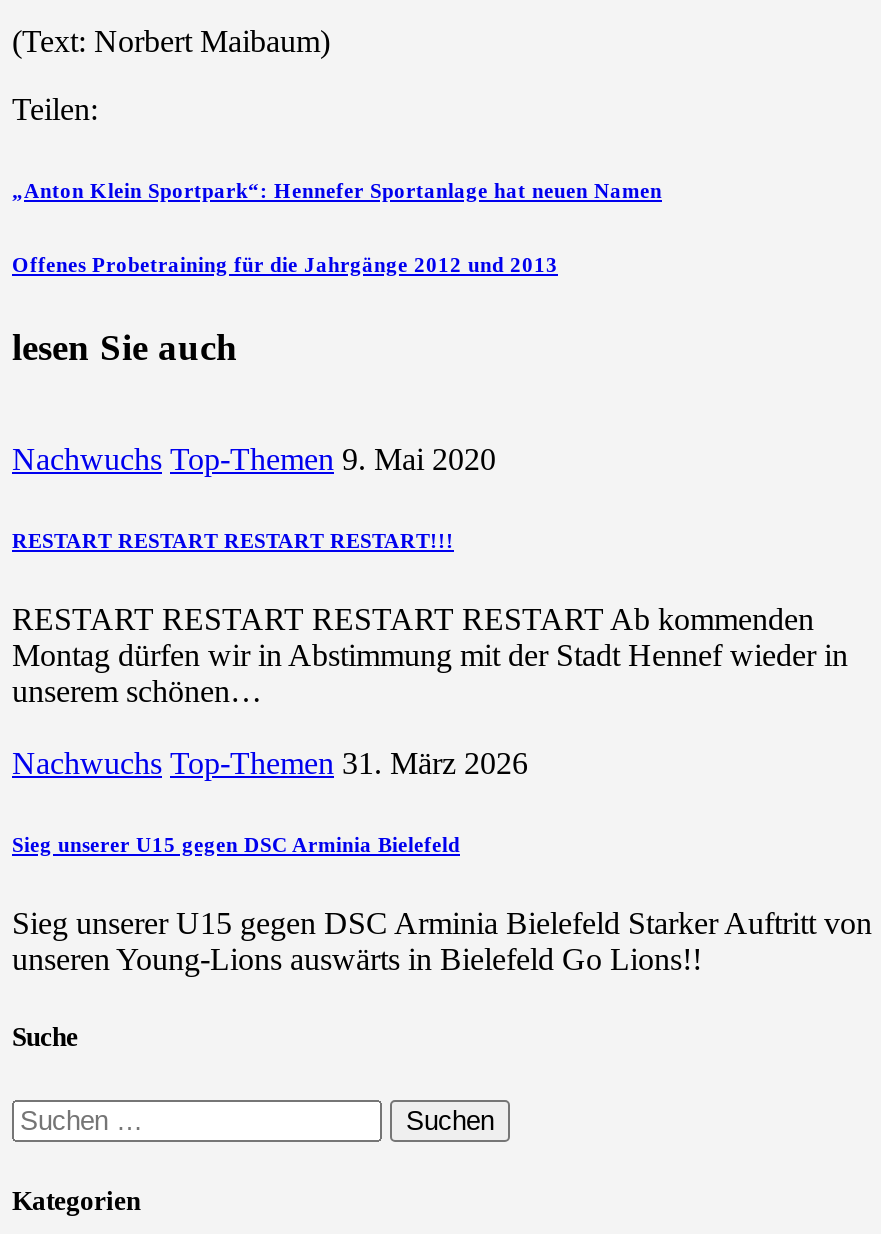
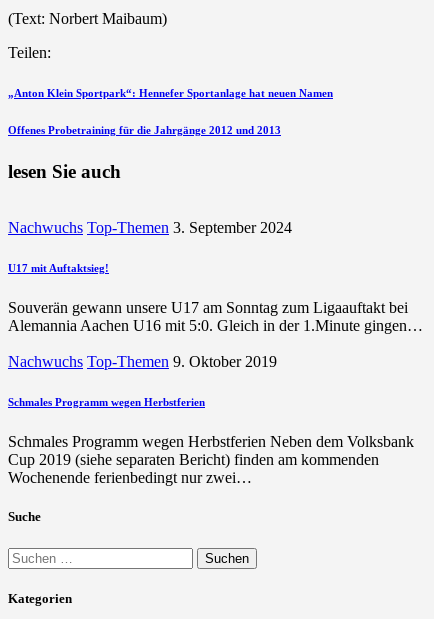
[12,443,496,477] Nachwuchs Top-Themen 9. Mai 2020 -> [8,219,292,236] Nachwuchs Top-Themen 3. September 2024
[12,529,454,553] RESTART RESTART RESTART RESTART!!! -> [8,262,109,274] U17 mit Auftaktsieg!
[12,603,848,709] RESTART RESTART RESTART RESTART Ab kommenden | Montag dürfen wir in Abstimmung mit der Stadt Hennef wieder in | unserem schönen… -> [8,299,423,334] Souverän gewann unsere U17 am Sonntag zum Ligaauftakt bei | Alemannia Aachen U16 mit 5:0. Gleich in der 1.Minute gingen…
[12,747,528,781] Nachwuchs Top-Themen 31. März 2026 -> [8,353,277,370] Nachwuchs Top-Themen 9. Oktober 2019
[12,833,460,857] Sieg unserer U15 gegen DSC Arminia Bielefeld -> [8,396,205,408] Schmales Programm wegen Herbstferien
[12,907,872,977] Sieg unserer U15 gegen DSC Arminia Bielefeld Starker Auftritt von | unseren Young-Lions auswärts in Bielefeld Go Lions!! -> [8,433,414,486] Schmales Programm wegen Herbstferien Neben dem Volksbank | Cup 2019 (siehe separaten Bericht) finden am kommenden | Wochenende ferienbedingt nur zwei…

